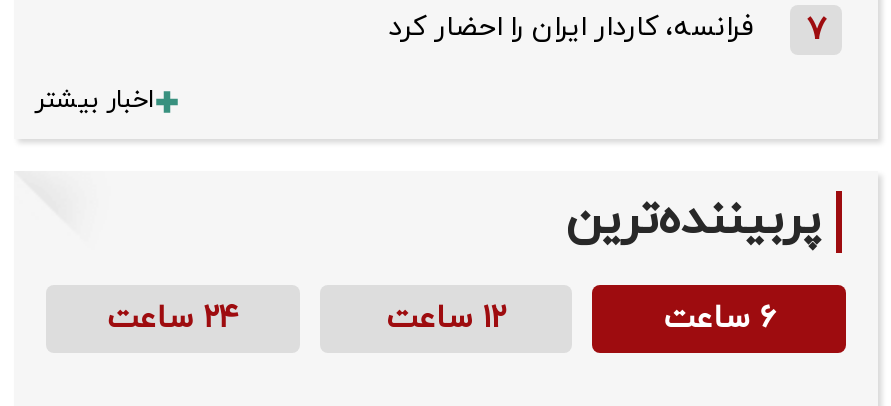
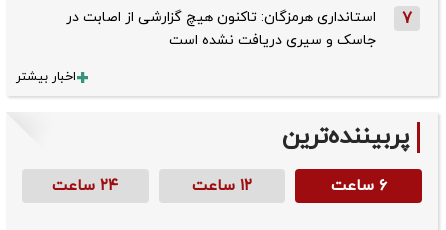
[388,10,754,48] فرانسه، کاردار ایران را احضار کرد -> [66,8,376,50] استانداری هرمزگان: تاکنون هیچ گزارشی از اصابت در | جاسک و سیری دریافت نشده است

